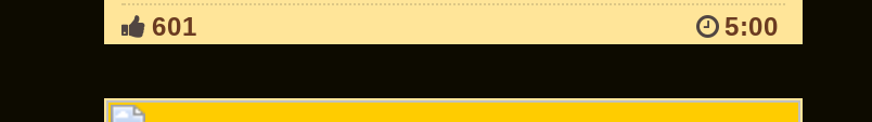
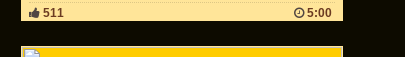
[152,12,197,42] 601 -> [43,6,64,20] 511

